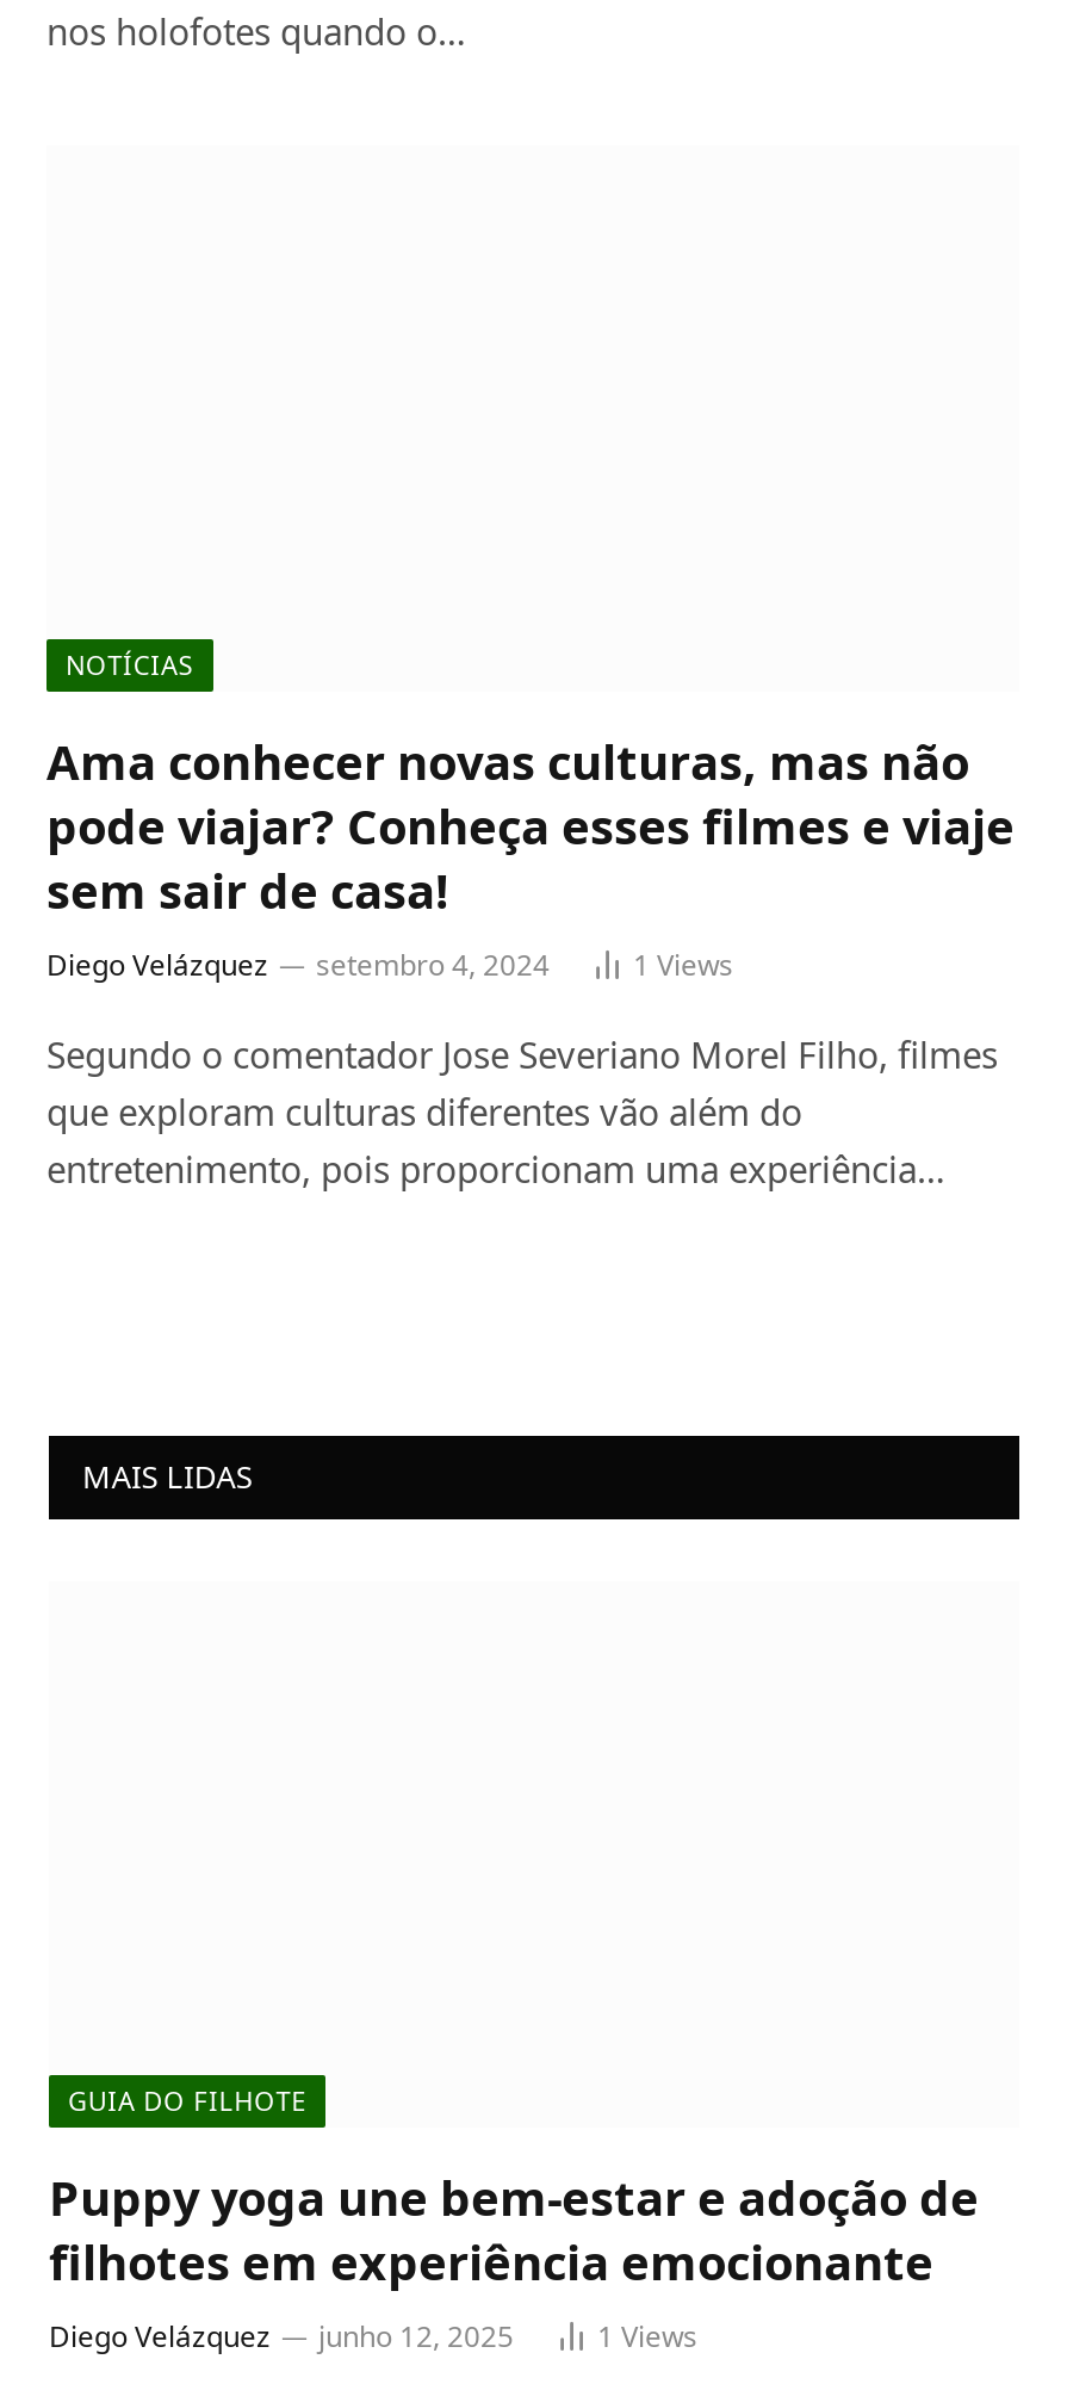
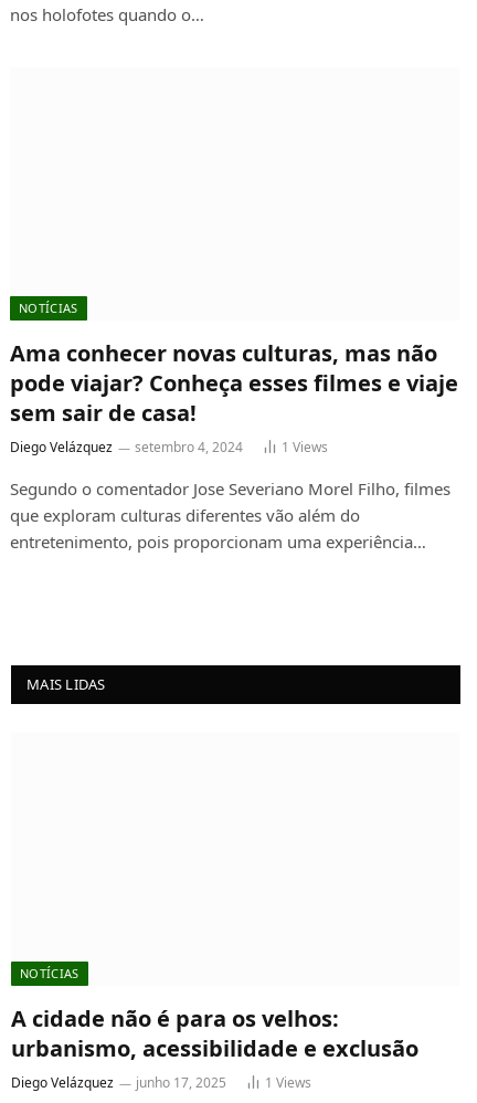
[68,2082,306,2118] GUIA DO FILHOTE -> [20,965,79,981] NOTÍCIAS
[49,2166,979,2294] Puppy yoga une bem-estar e adoção de | filhotes em experiência emocionante -> [11,1003,418,1063] A cidade não é para os velhos: | urbanismo, acessibilidade e exclusão
[49,2316,514,2356] Diego Velázquez junho 12, 2025 -> [11,1073,226,1092] Diego Velázquez junho 17, 2025

